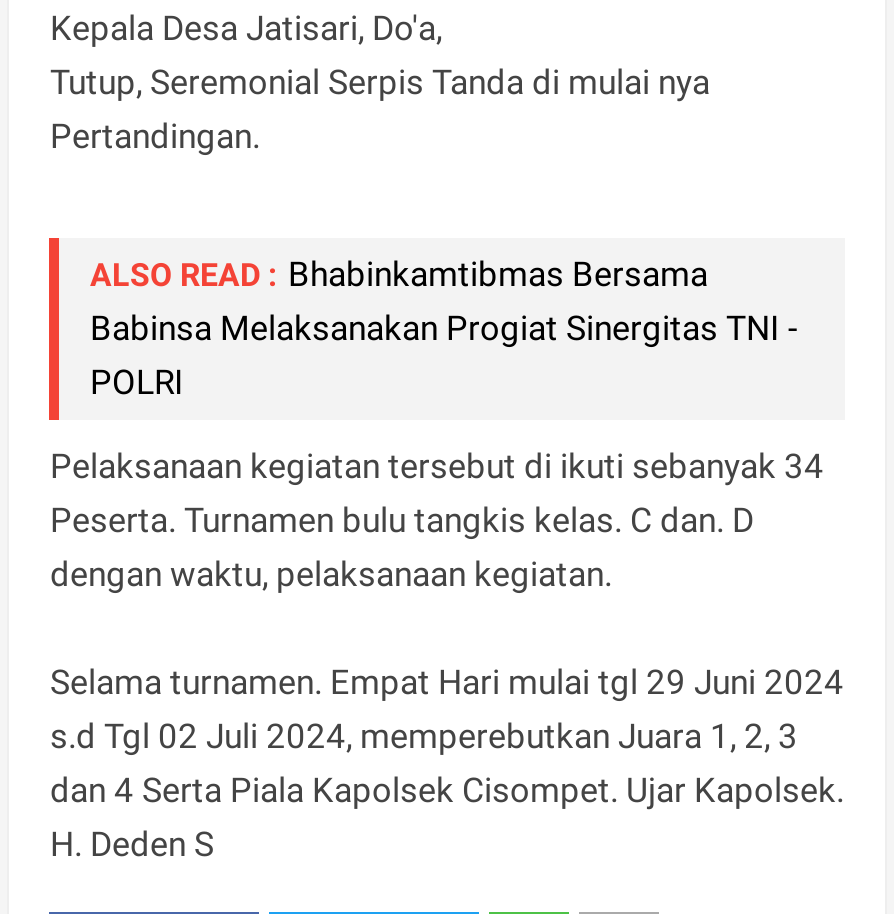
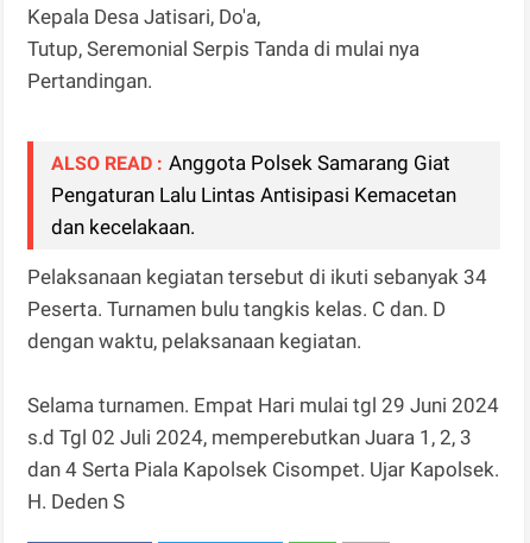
[90,253,798,401] ALSO READ : Bhabinkamtibmas Bersama | Babinsa Melaksanakan Progiat Sinergitas TNI - | POLRI -> [52,151,457,238] ALSO READ : Anggota Polsek Samarang Giat | Pengaturan Lalu Lintas Antisipasi Kemacetan | dan kecelakaan.

